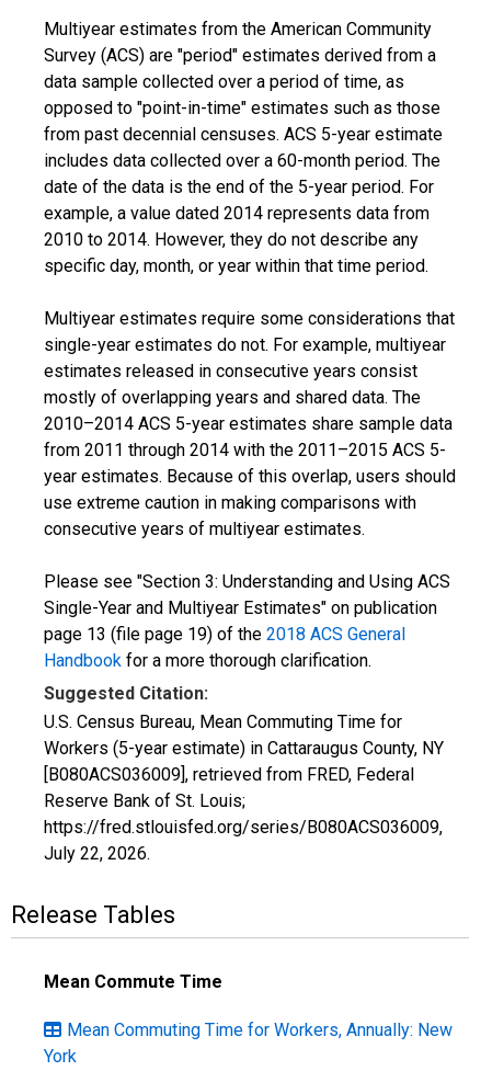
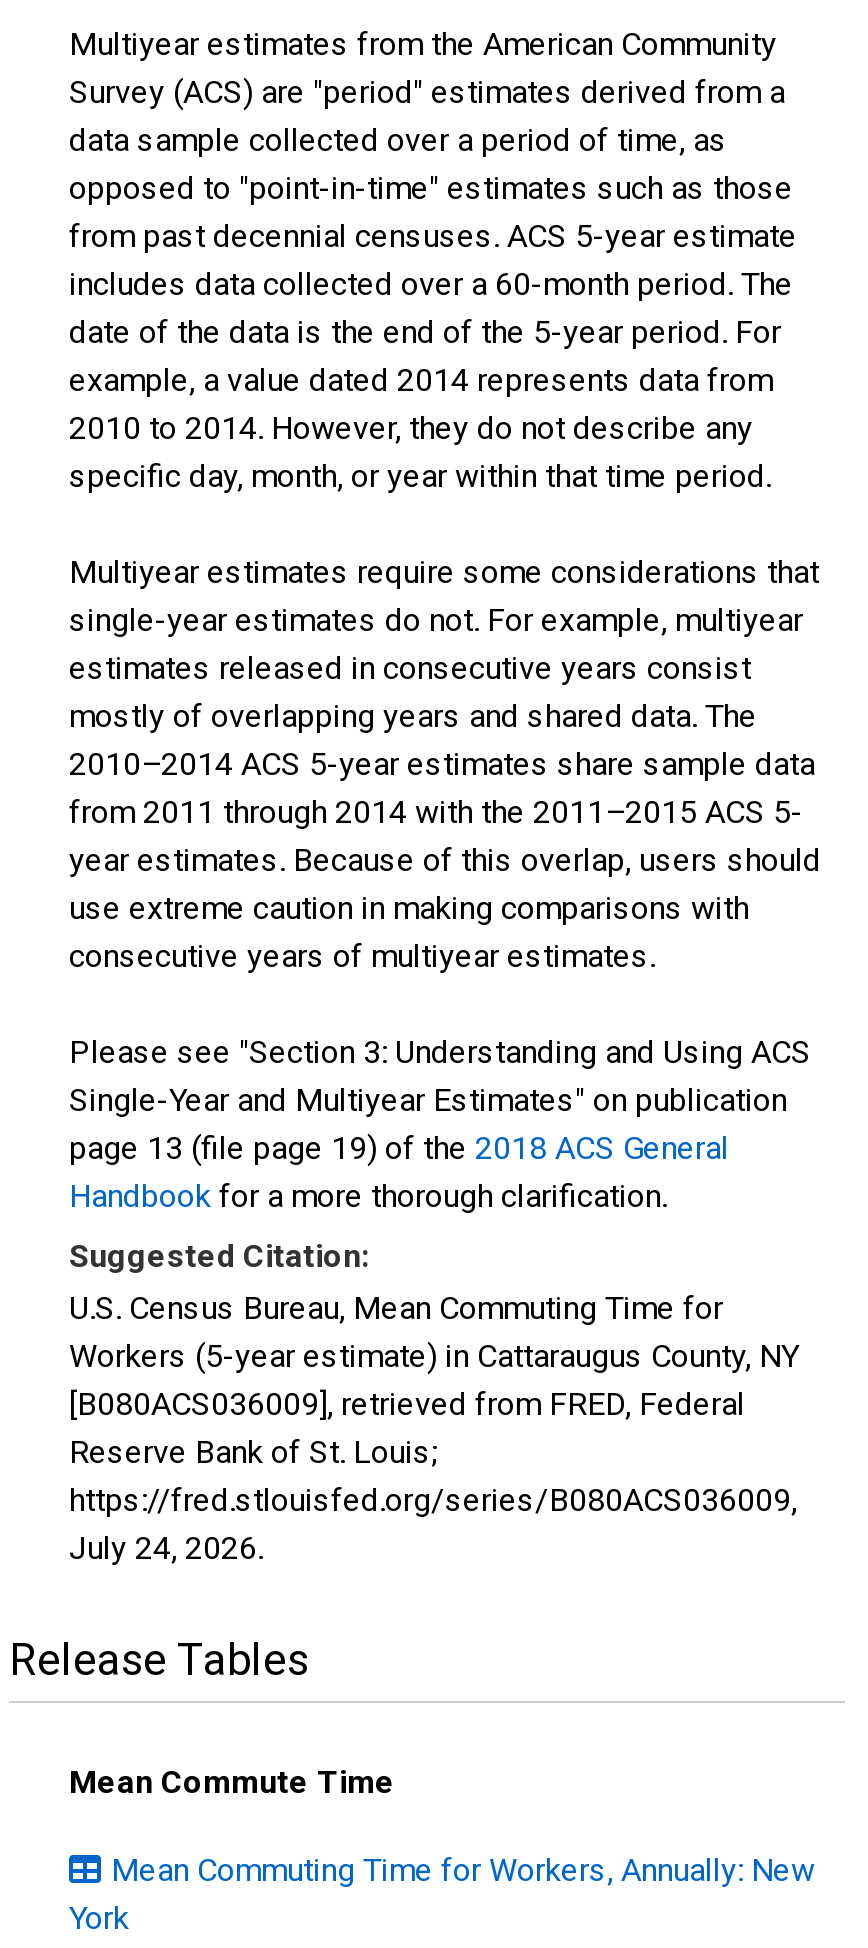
[44,843,150,864] July 22, 2026. -> [69,1529,263,1567] July 24, 2026.

